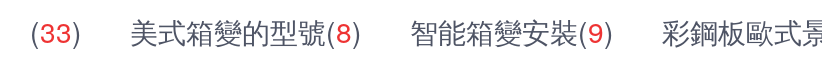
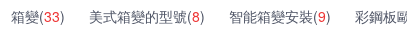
[30,11,82,51] (33) -> [11,6,65,26] 箱變(33)

